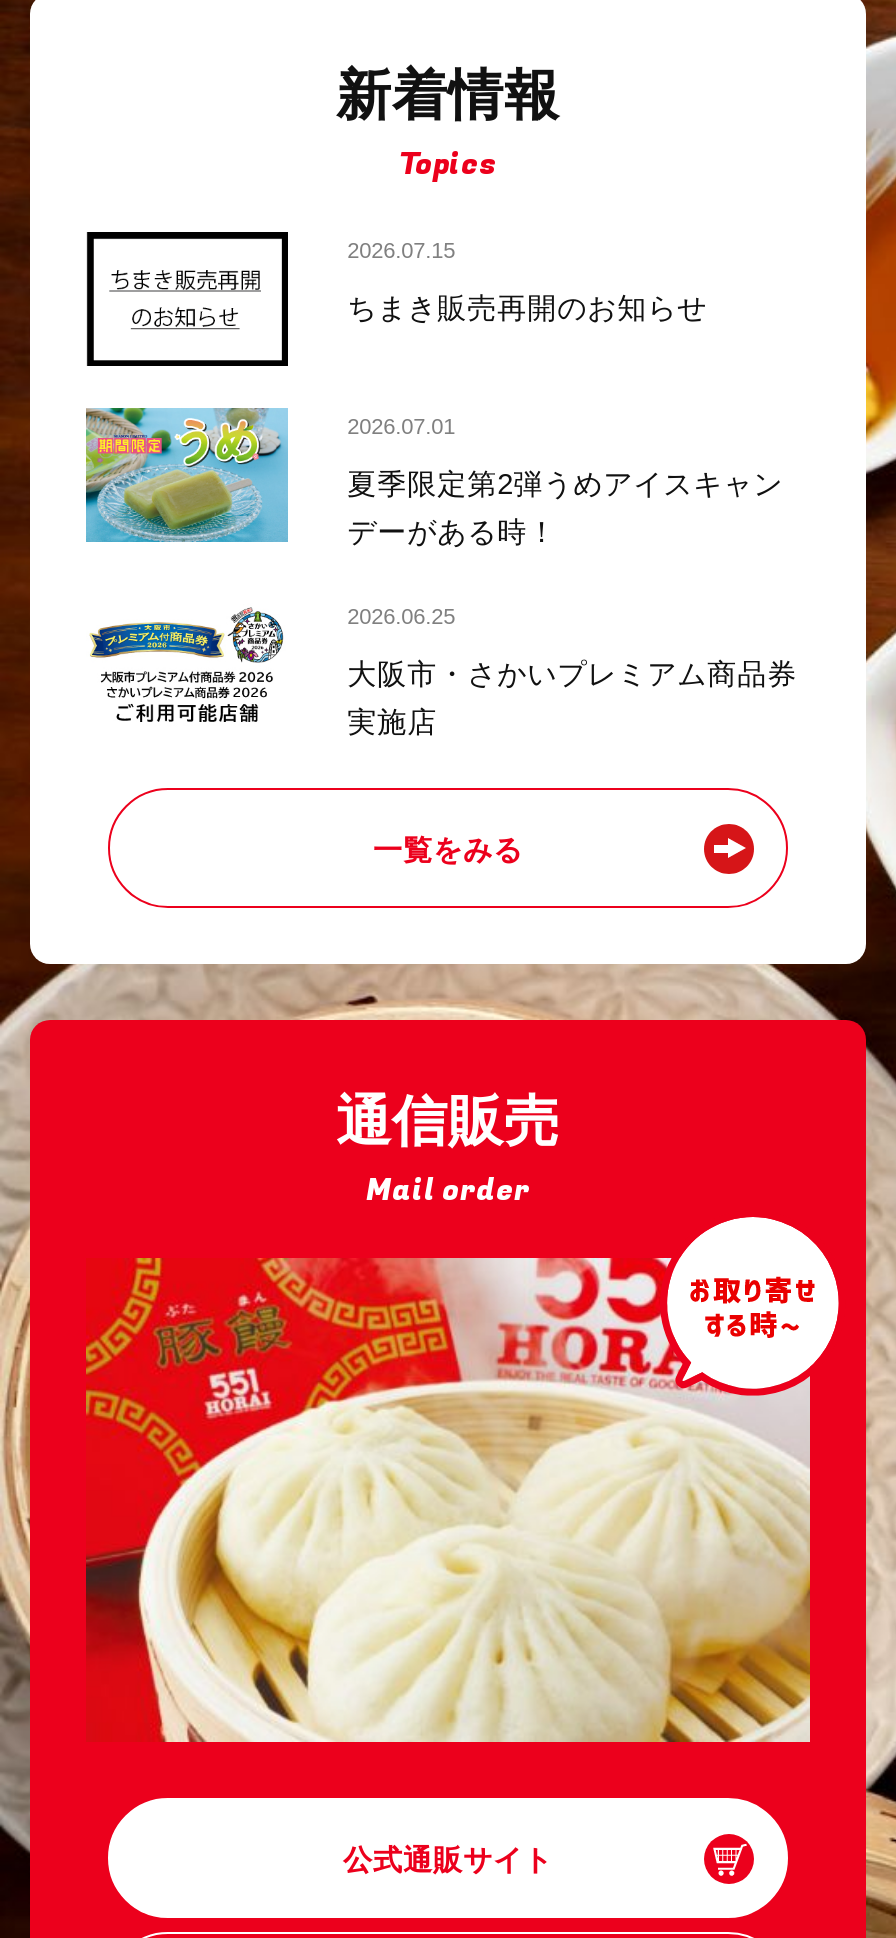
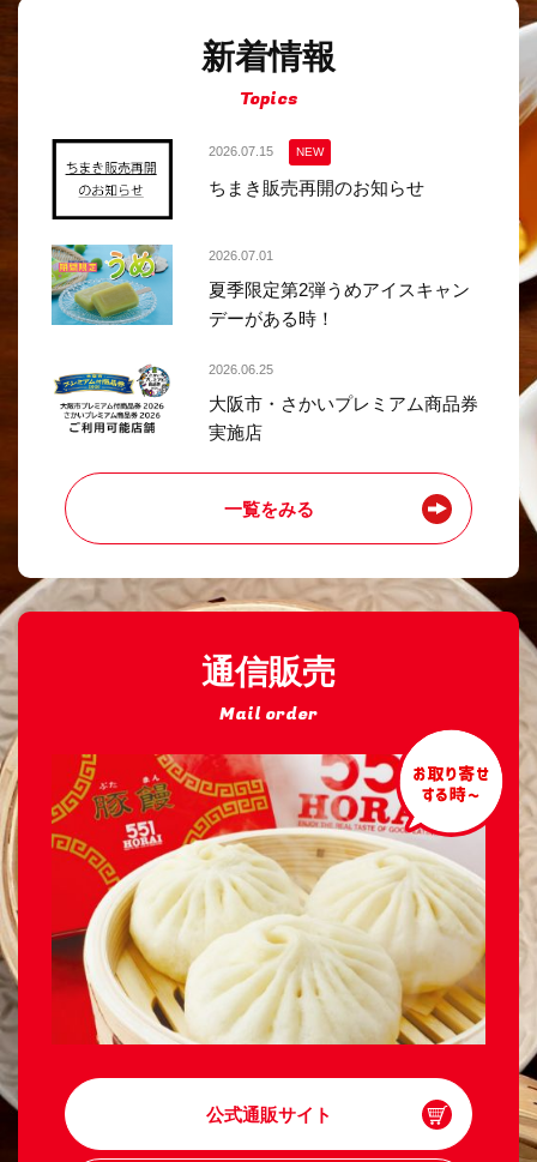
none -> [296,145,323,158] NEW

